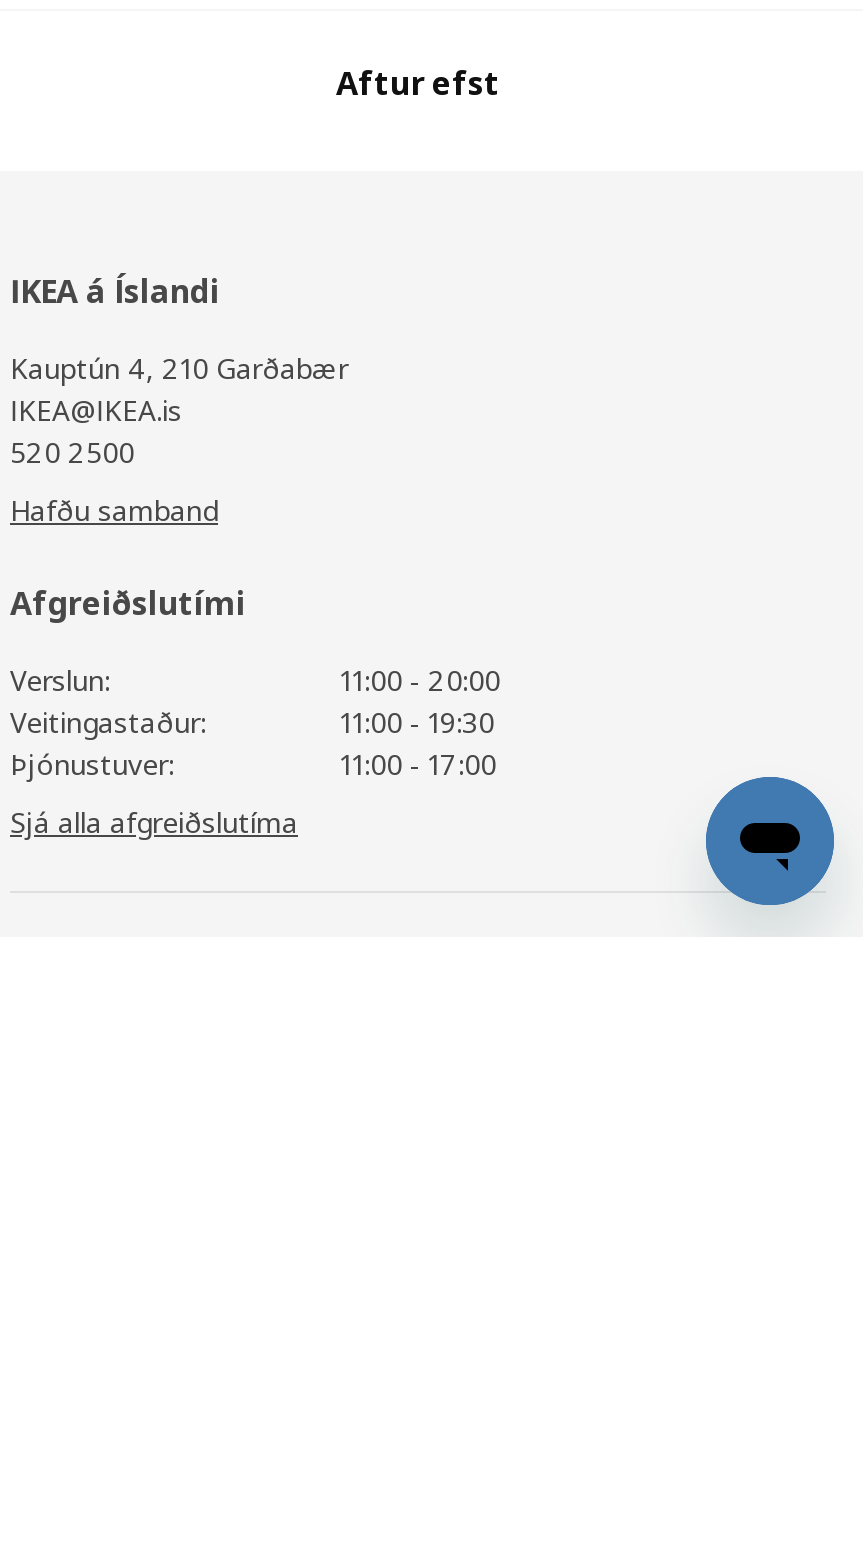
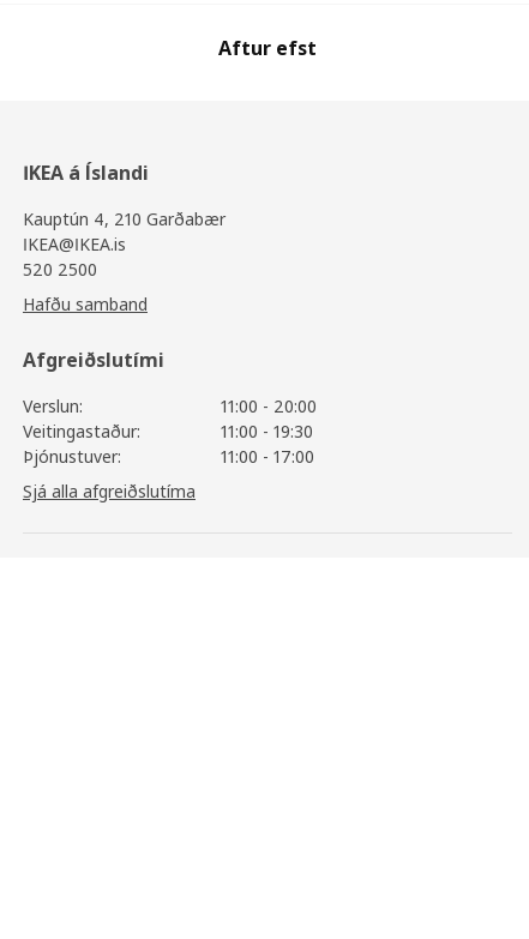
[702,774,838,934] [image] -> none

